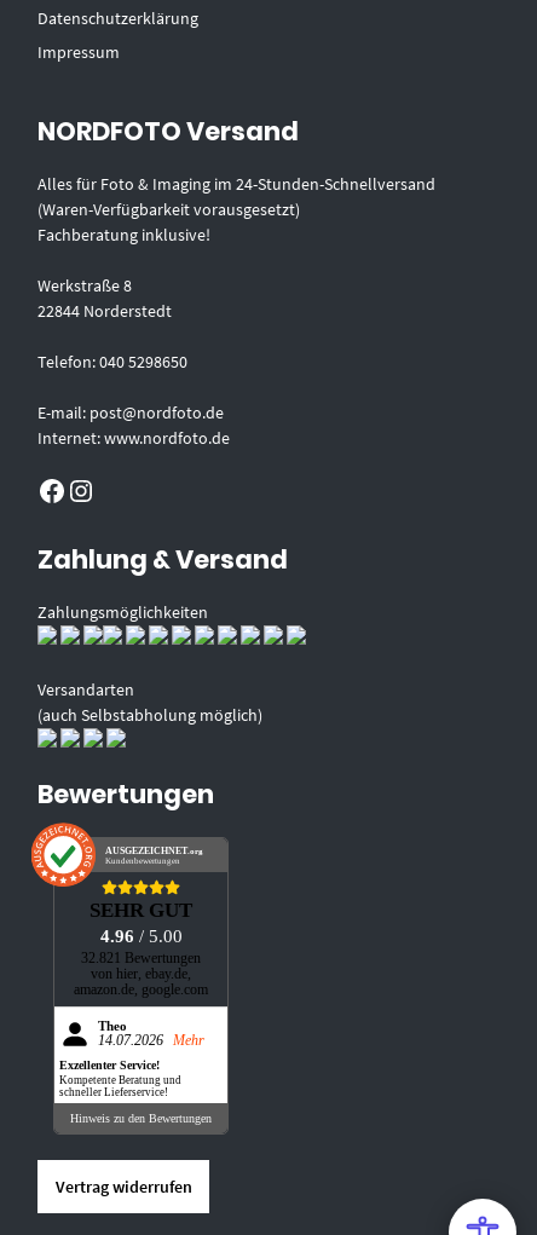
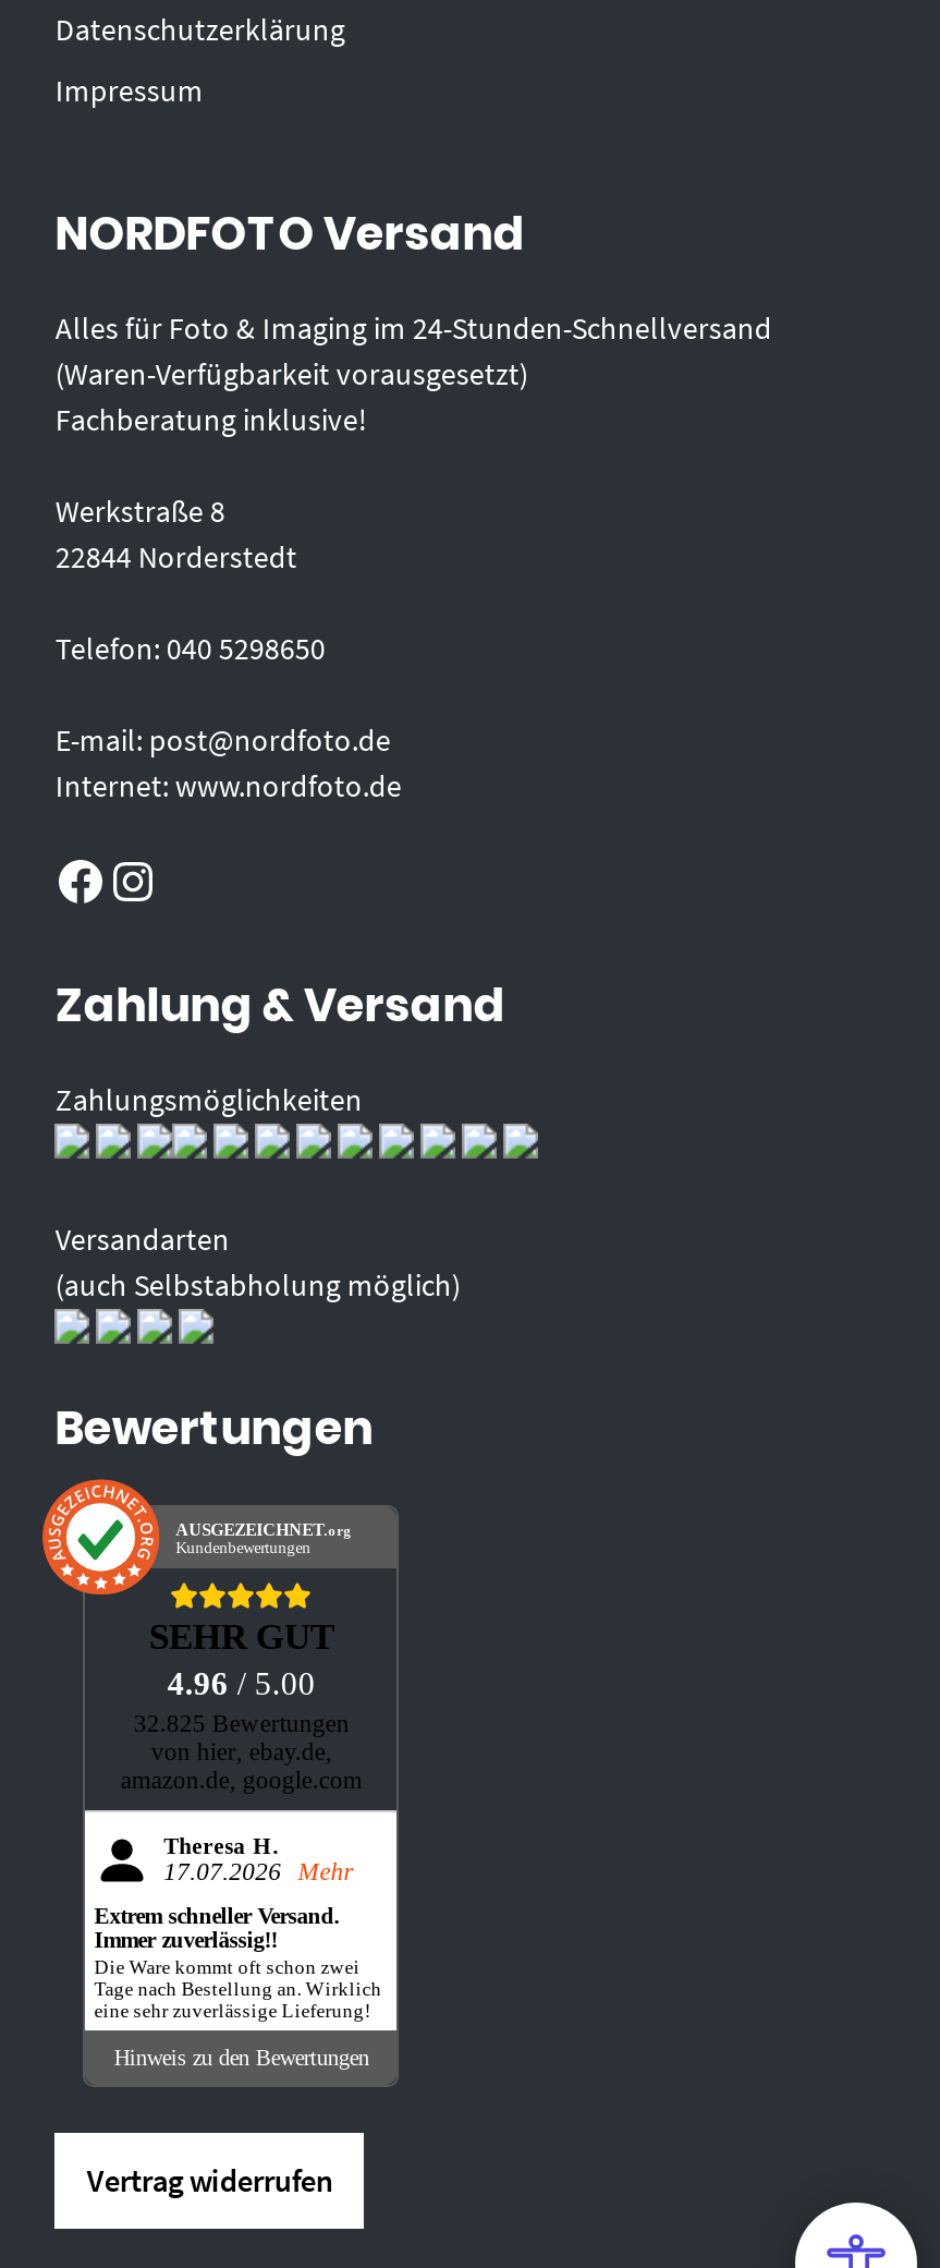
[82,951,201,967] 32.821 Bewertungen -> [134,1710,349,1739] 32.825 Bewertungen
[98,1019,204,1048] Theo | 14.07.2026 Mehr -> [164,1833,355,1886] Theresa H. | 17.07.2026 Mehr
[60,1059,182,1099] Exzellenter Service! | Kompetente Beratung und | schneller Lieferservice! -> [94,1905,382,2023] Extrem schneller Versand. | Immer zuverlässig!! | Die Ware kommt oft schon zwei | Tage nach Bestellung an. Wirklich | eine sehr zuverlässige Lieferung!

